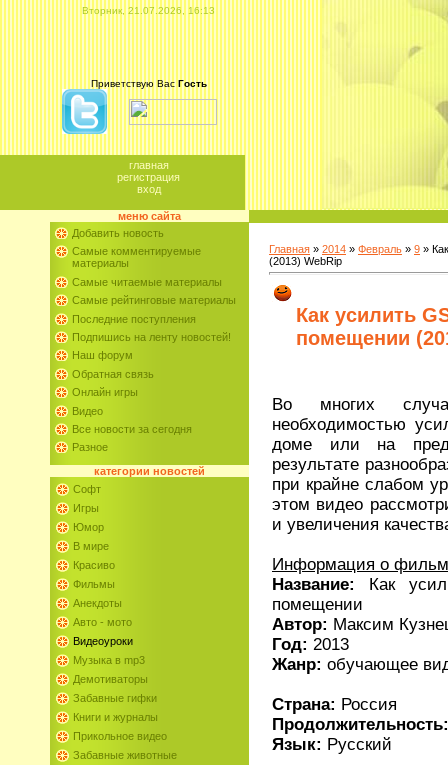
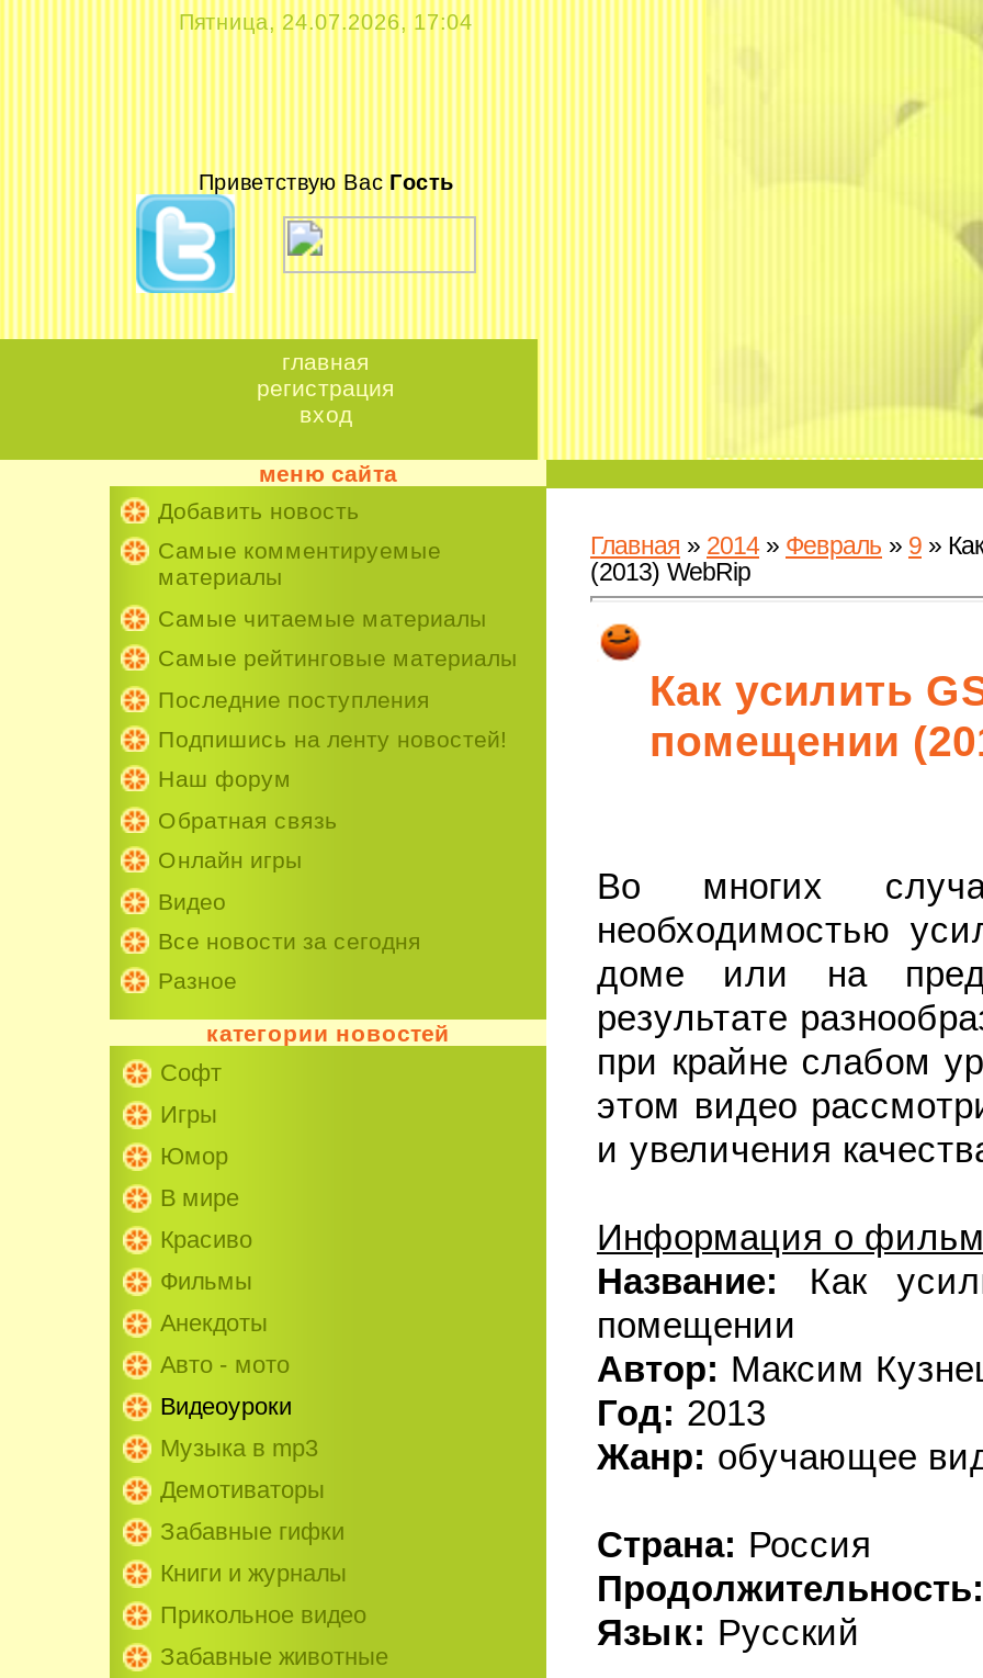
[82,5,215,16] Вторник, 21.07.2026, 16:13 -> [179,10,473,34] Пятница, 24.07.2026, 17:04

